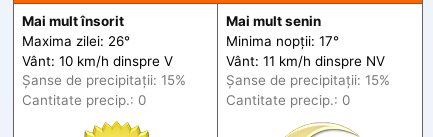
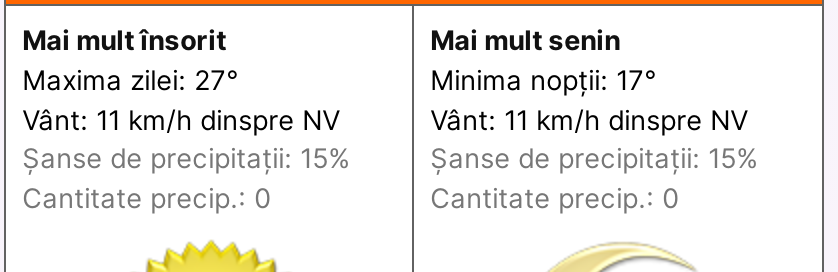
[22,33,130,49] Maxima zilei: 26° -> [22,64,238,96] Maxima zilei: 27°
[22,52,173,68] Vânt: 10 km/h dinspre V -> [22,103,340,135] Vânt: 11 km/h dinspre NV

